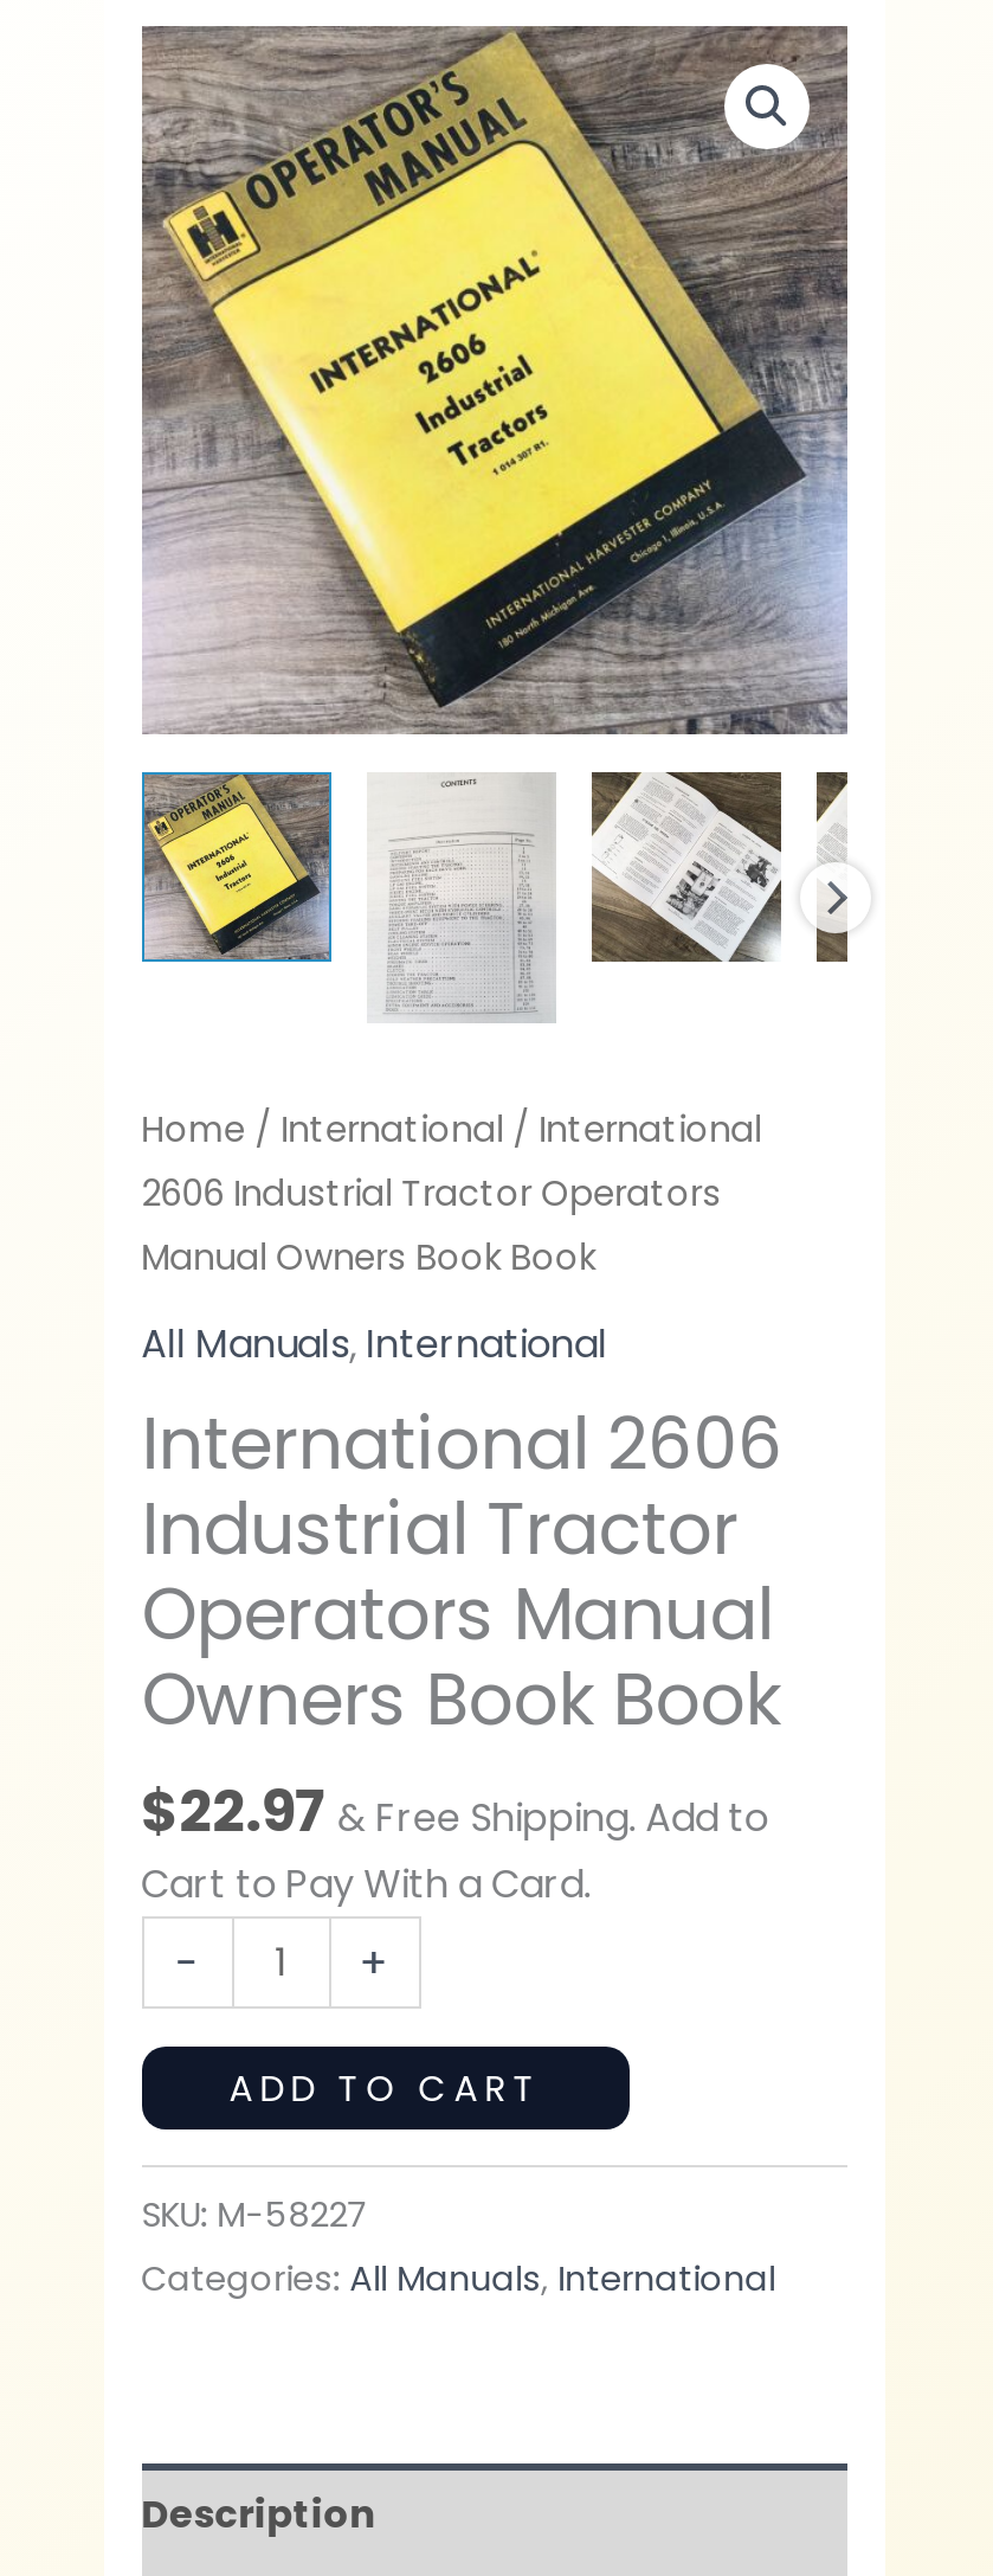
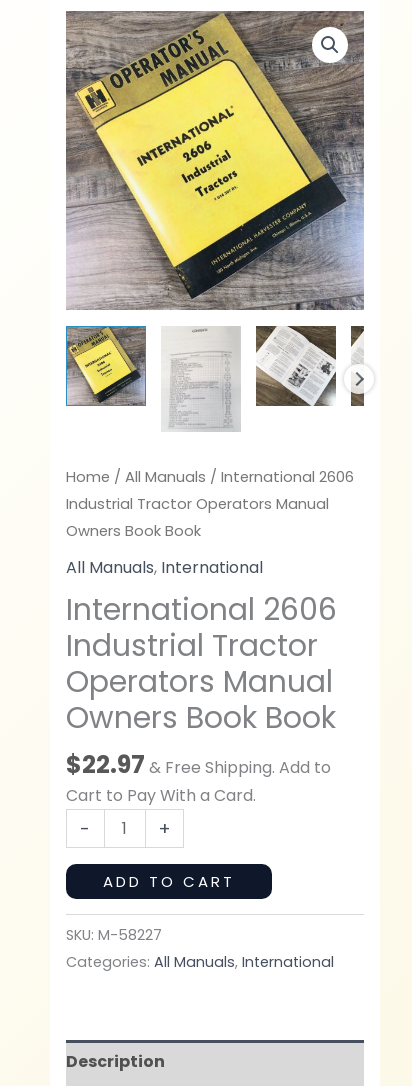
[141,1106,761,1281] Home / International / International | 2606 Industrial Tractor Operators | Manual Owners Book Book -> [66,467,354,541] Home / All Manuals / International 2606 | Industrial Tractor Operators Manual | Owners Book Book

